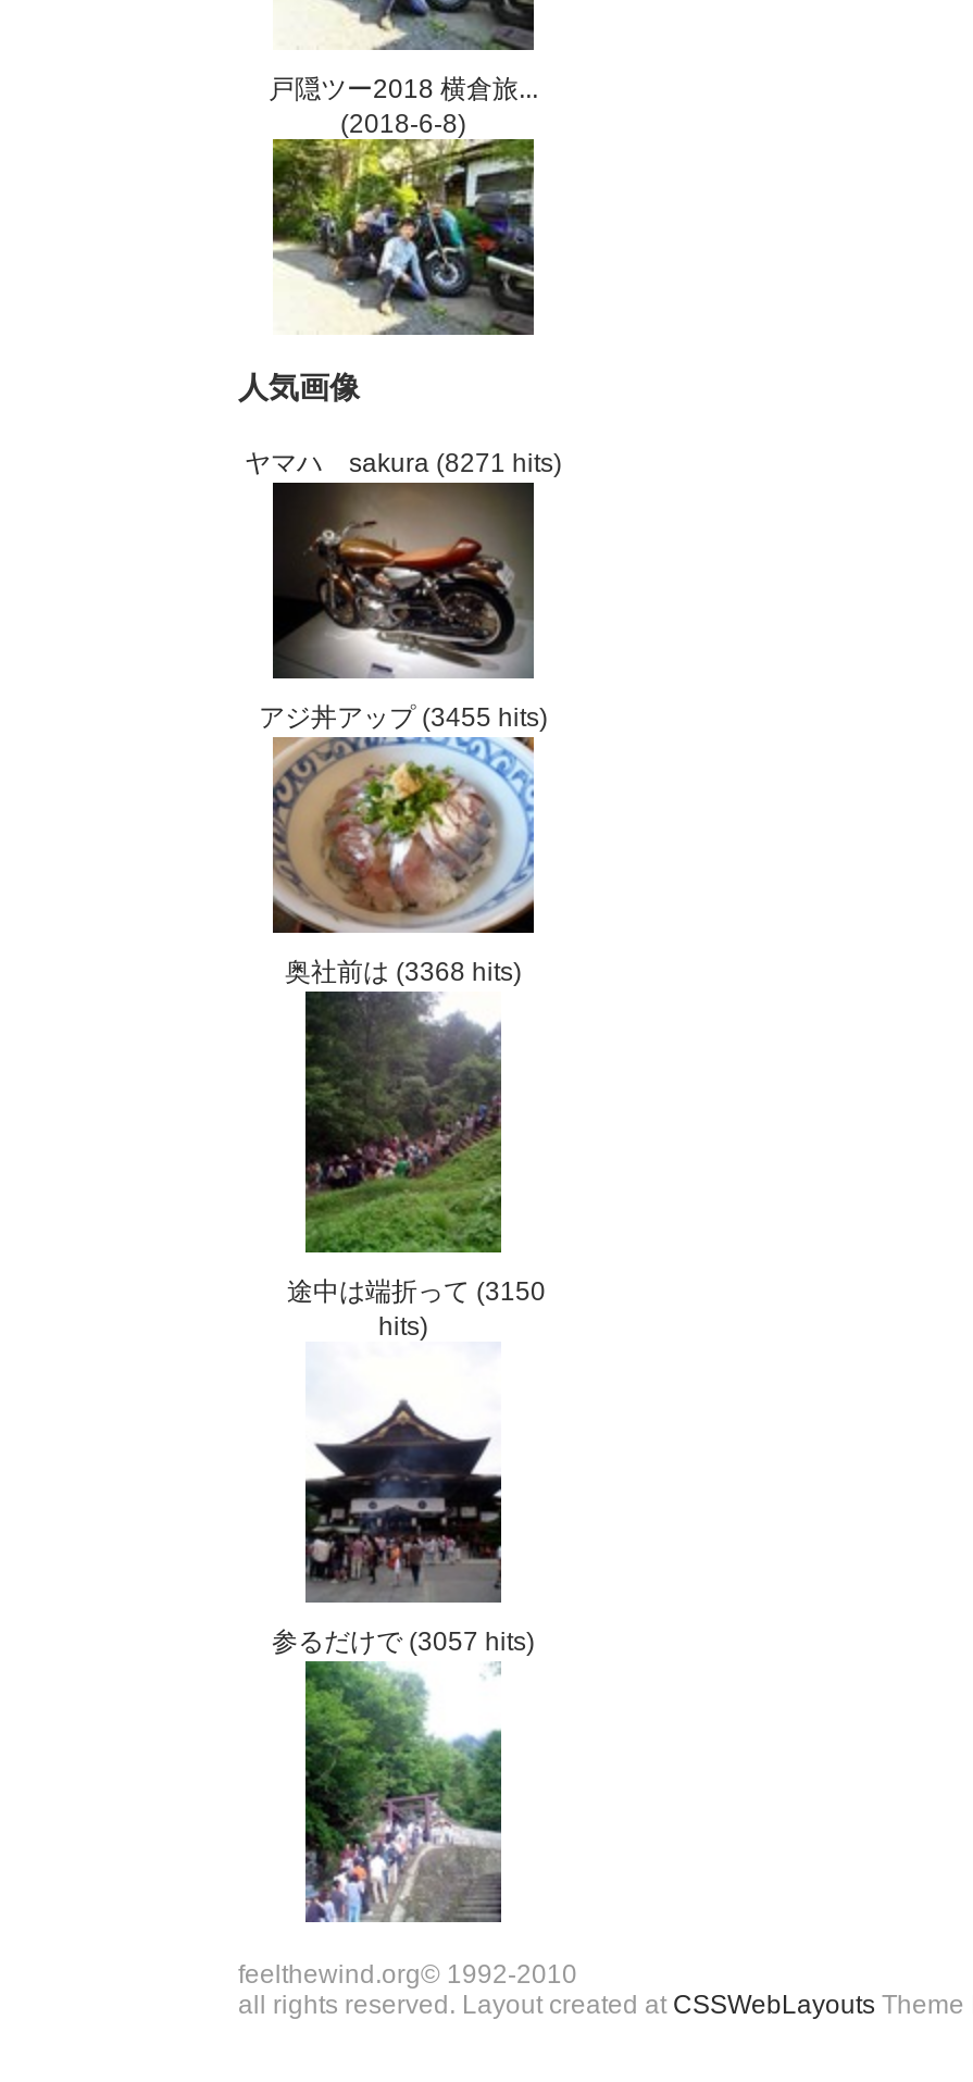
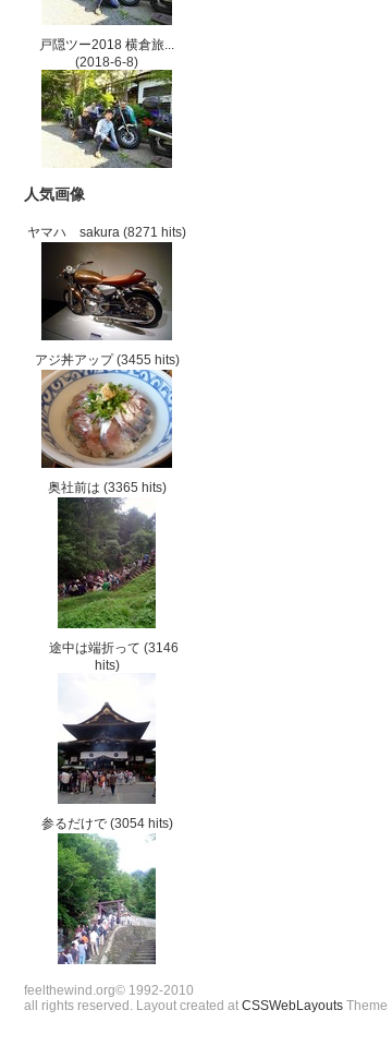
[285,957,522,987] 奥社前は(3368 hits) -> [47,480,166,495] 奥社前は(3365 hits)
[261,1276,546,1307] 途中は端折って(3150 -> [35,640,178,655] 途中は端折って(3146
[272,1626,535,1657] 参るだけで(3057 hits) -> [41,816,173,831] 参るだけで(3054 hits)

